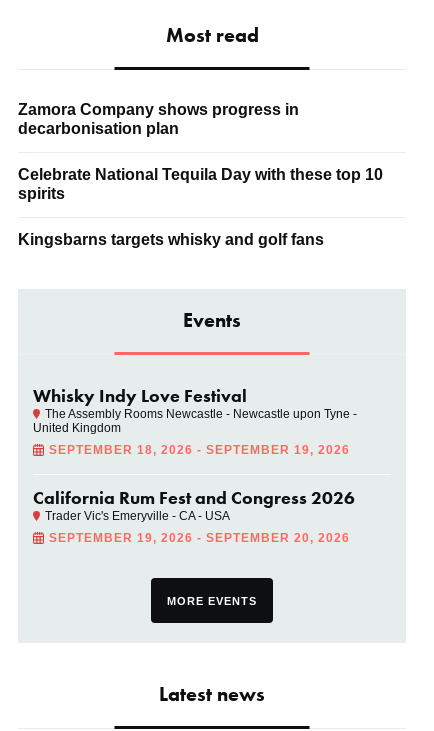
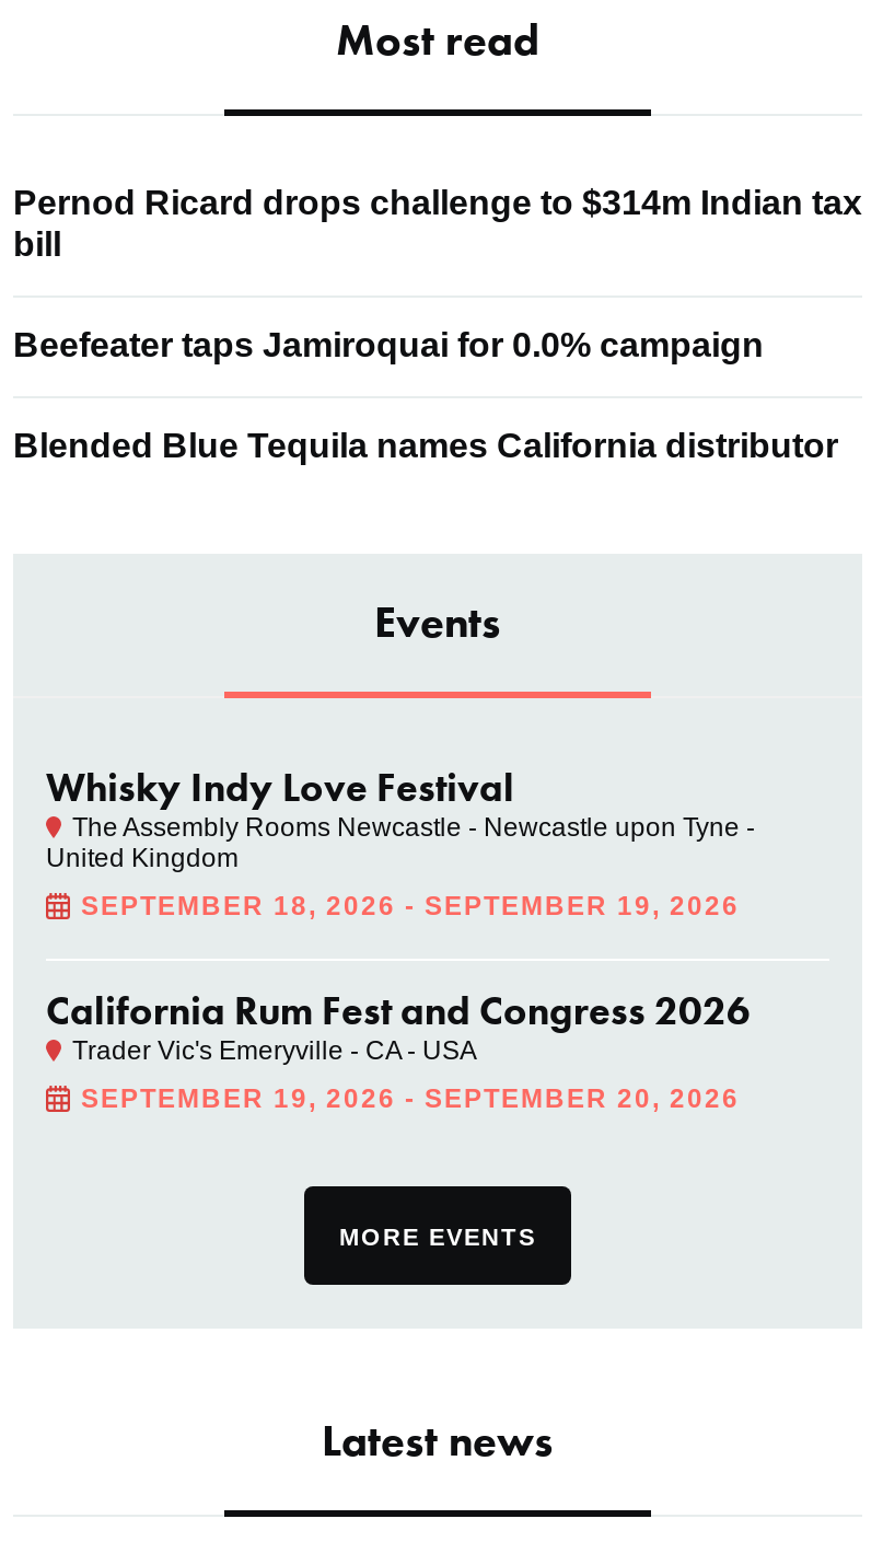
[18,101,299,137] Zamora Company shows progress in | decarbonisation plan -> [13,183,862,262] Pernod Ricard drops challenge to $314m Indian tax | bill
[18,166,383,202] Celebrate National Tequila Day with these top 10 | spirits -> [13,325,764,362] Beefeater taps Jamiroquai for 0.0% campaign
[18,231,324,248] Kingsbarns targets whisky and golf fans -> [13,426,838,463] Blended Blue Tequila names California distributor

